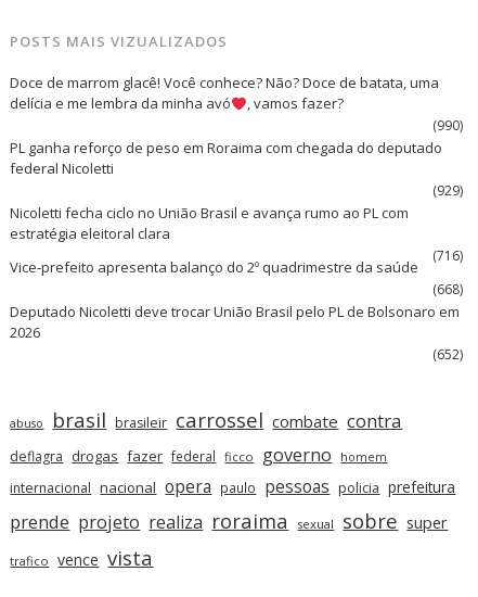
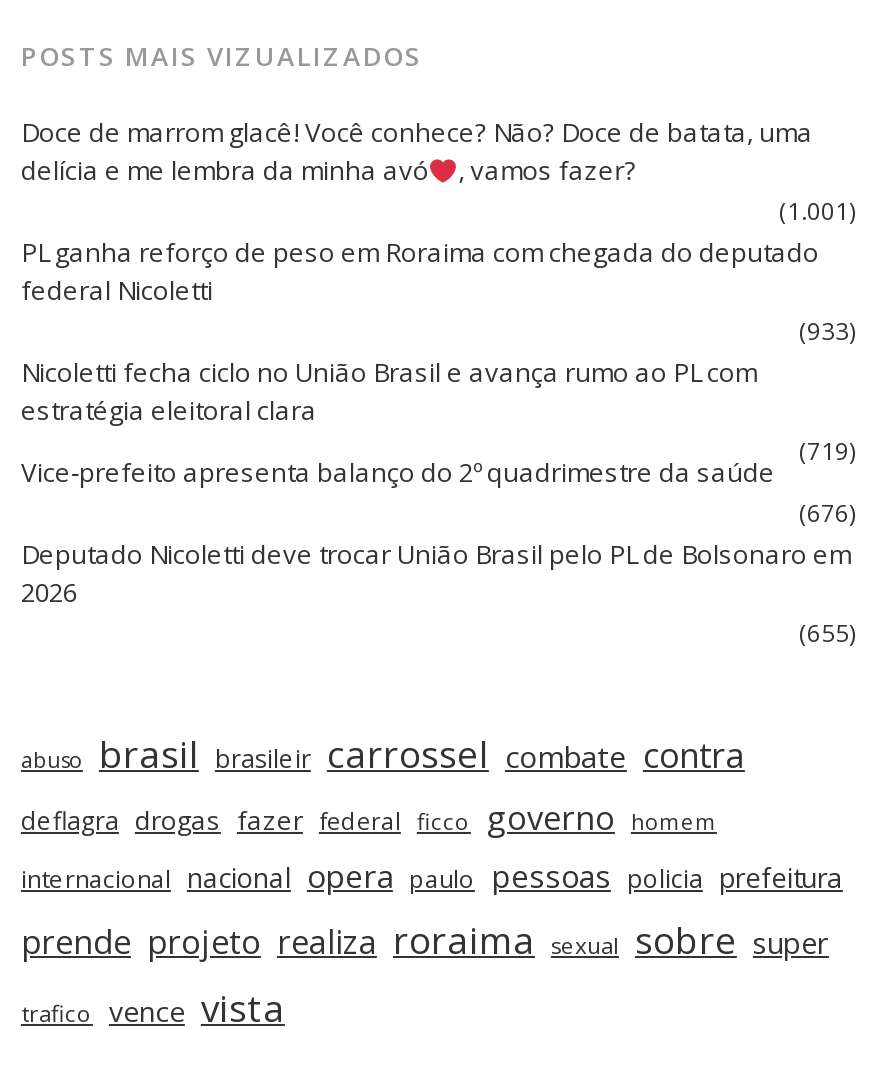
[432,116,462,135] (990) -> [779,195,855,229] (1.001)
[432,182,462,200] (929) -> [799,315,855,349] (933)
[432,247,462,265] (716) -> [799,435,855,469] (719)
[432,280,462,298] (668) -> [799,496,855,530] (676)
[432,345,462,364] (652) -> [799,616,855,650] (655)

